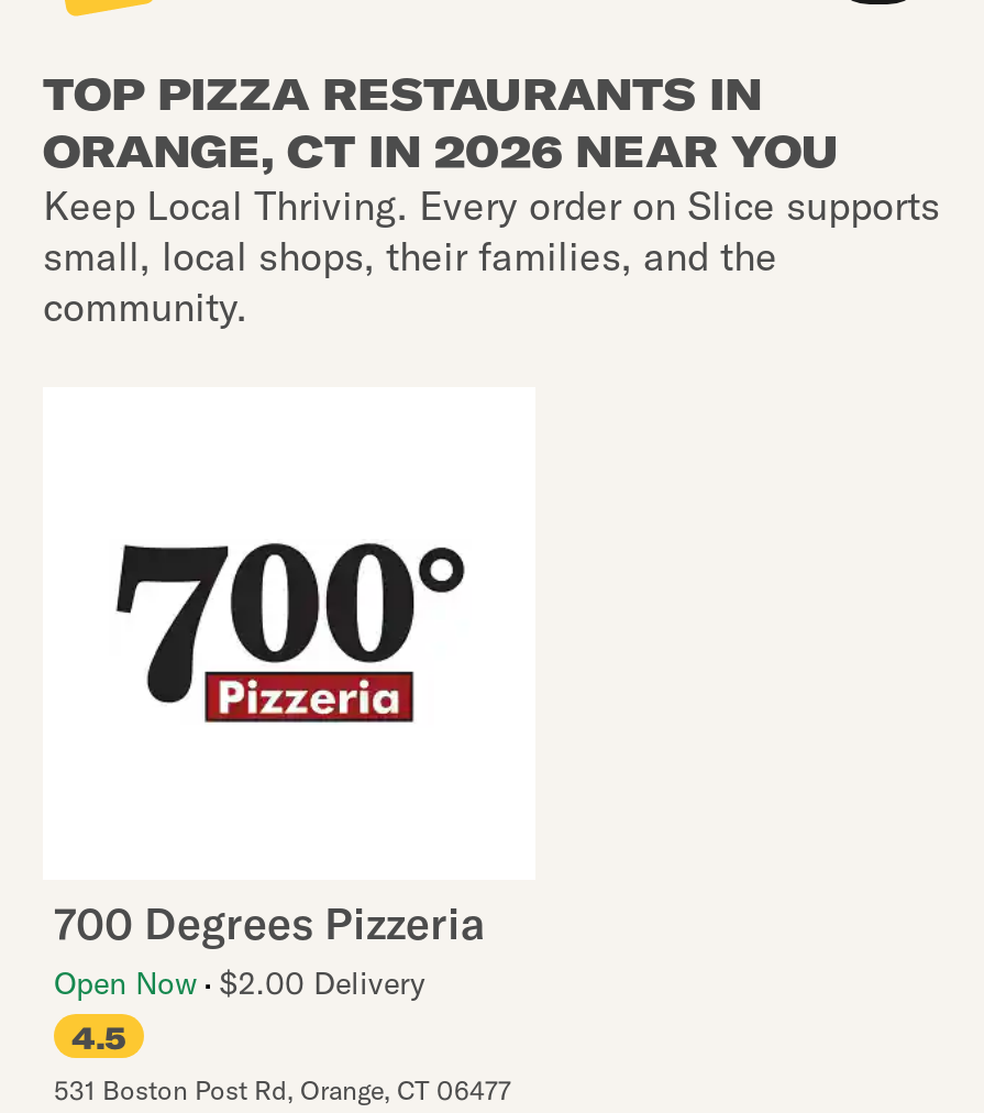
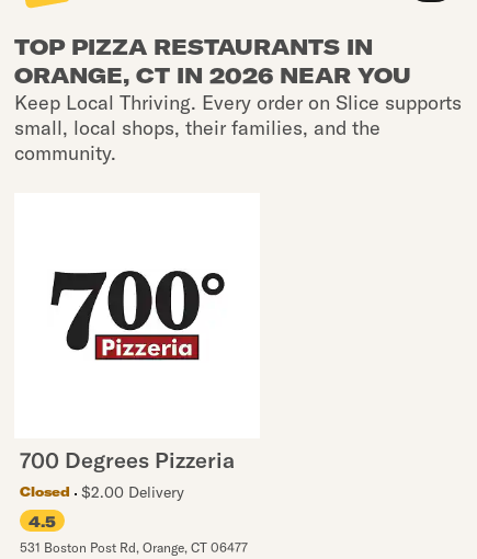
[54,963,425,1003] Open Now $2.00 Delivery -> [20,482,184,502] Closed | $2.00 Delivery

